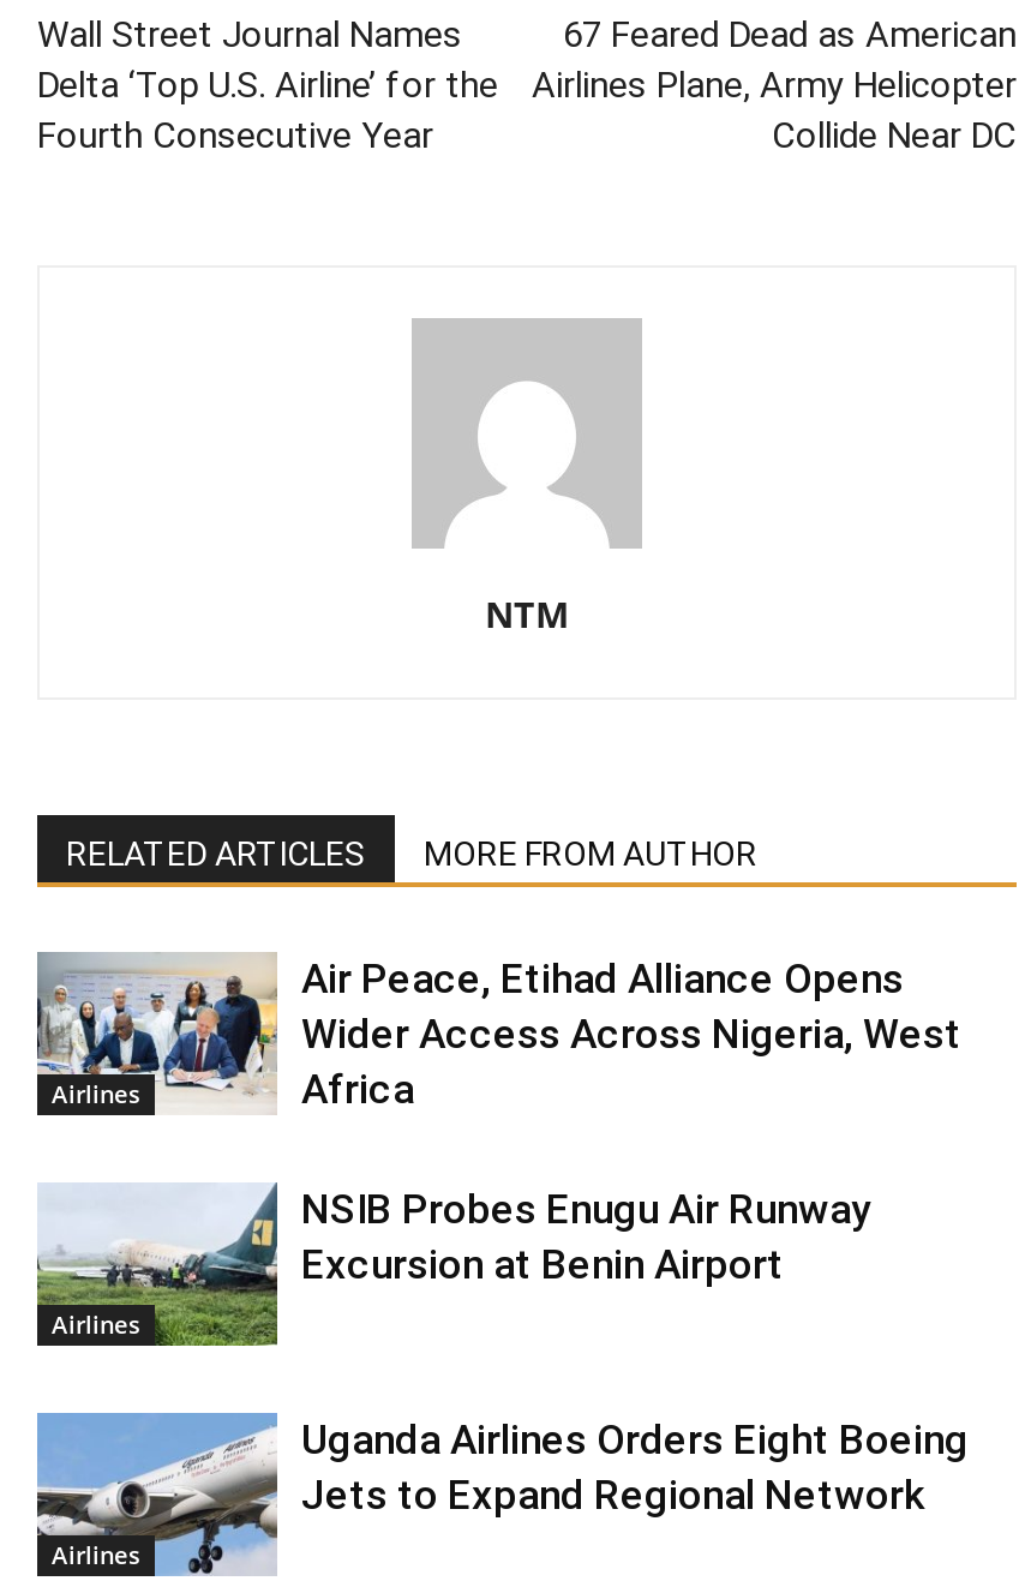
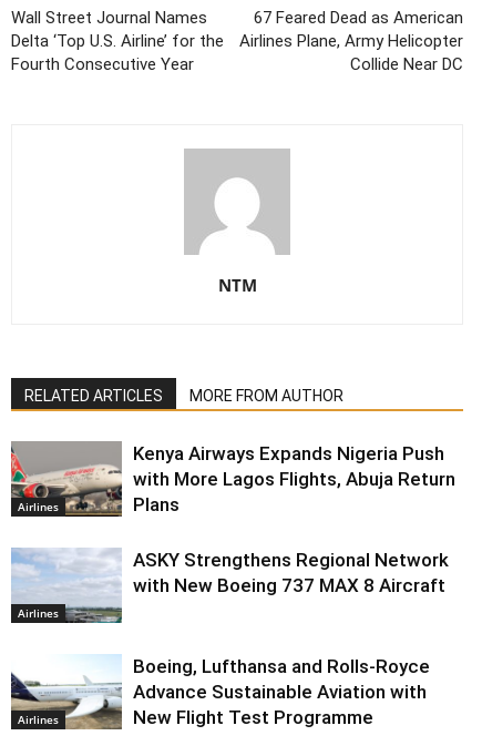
[35,954,961,1115] [image] | Air Peace, Etihad Alliance Opens | Wider Access Across Nigeria, West | Africa -> [10,441,455,518] [image] | Kenya Airways Expands Nigeria Push | with More Lagos Flights, Abuja Return | Plans
[35,1184,870,1348] [image] | NSIB Probes Enugu Air Runway | Excursion at Benin Airport -> [11,548,449,624] [image] | ASKY Strengthens Regional Network | with New Boeing 737 MAX 8 Aircraft
[35,1411,969,1579] [image] | Uganda Airlines Orders Eight Boeing | Jets to Expand Regional Network -> [10,654,430,730] [image] | Boeing, Lufthansa and Rolls-Royce | Advance Sustainable Aviation with | New Flight Test Programme

